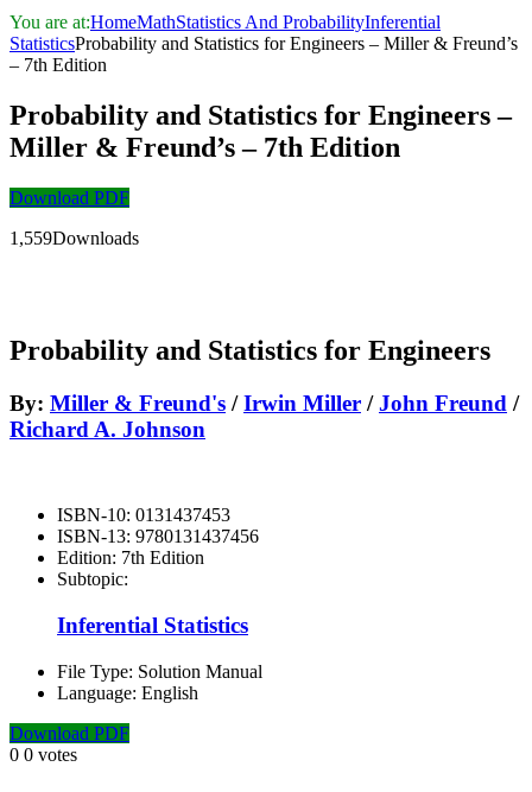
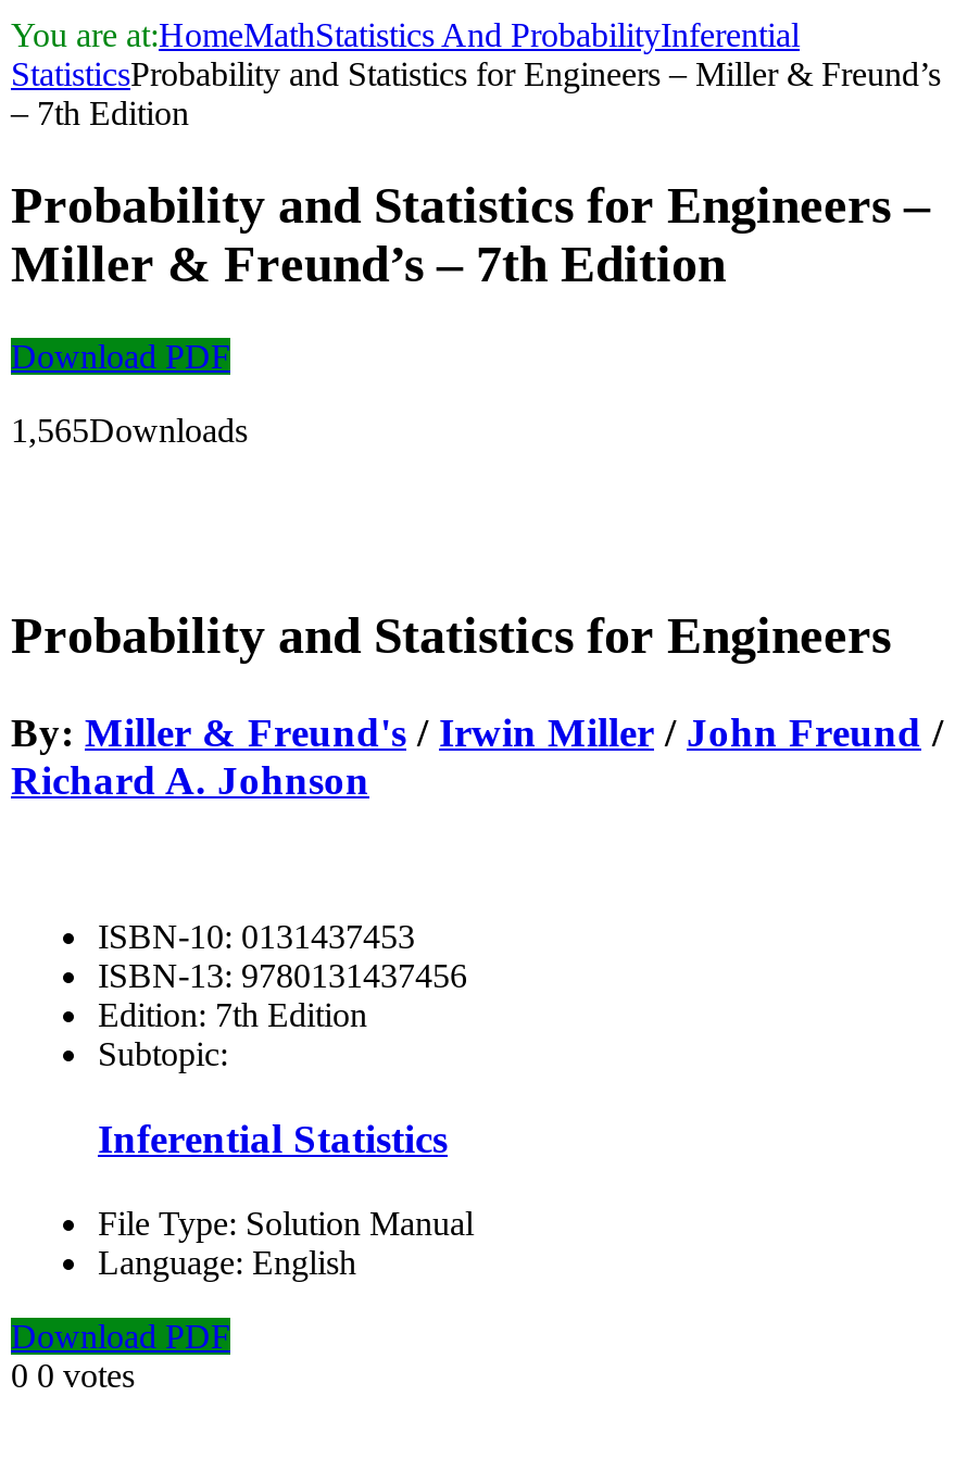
[9,228,139,248] 1,559Downloads -> [11,411,248,448] 1,565Downloads

